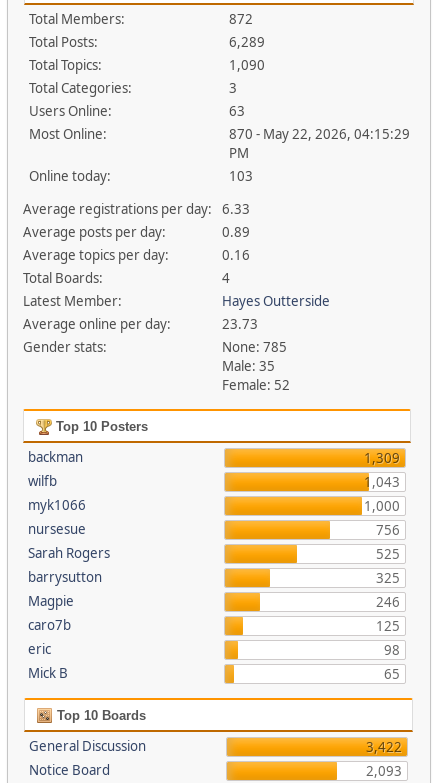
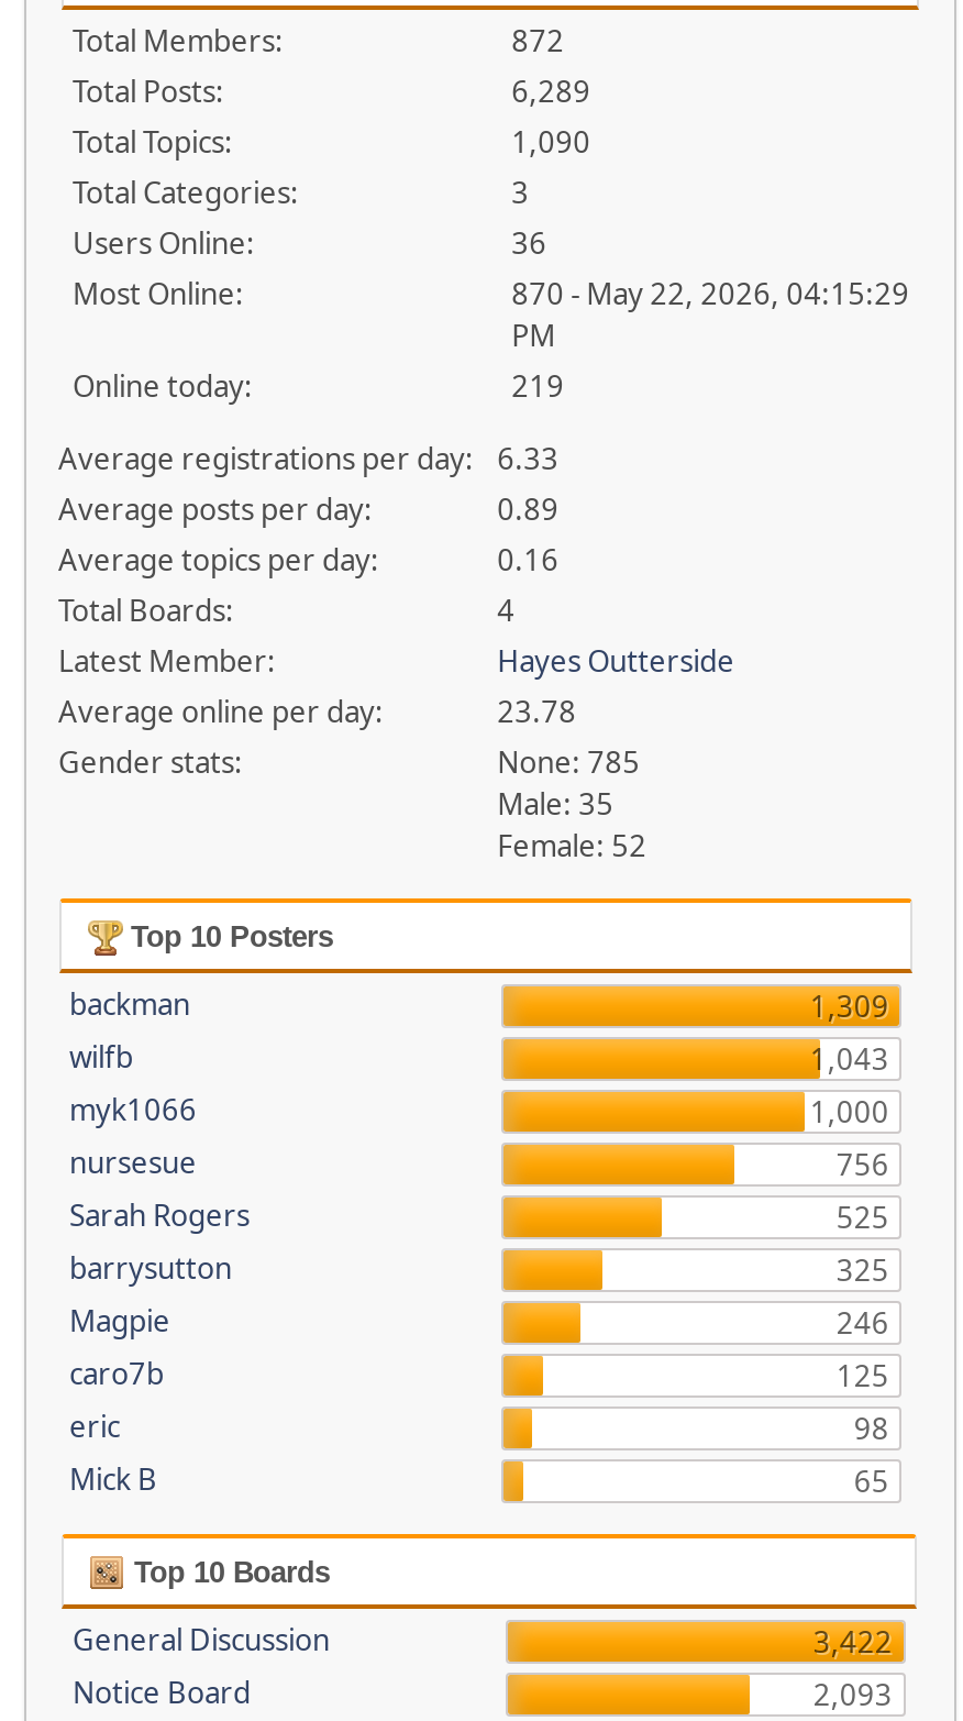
[229,102,245,120] 63 -> [511,223,547,263] 36
[229,167,253,185] 103 -> [511,366,564,406] 219
[222,315,258,333] 23.73 -> [497,692,576,731] 23.78

